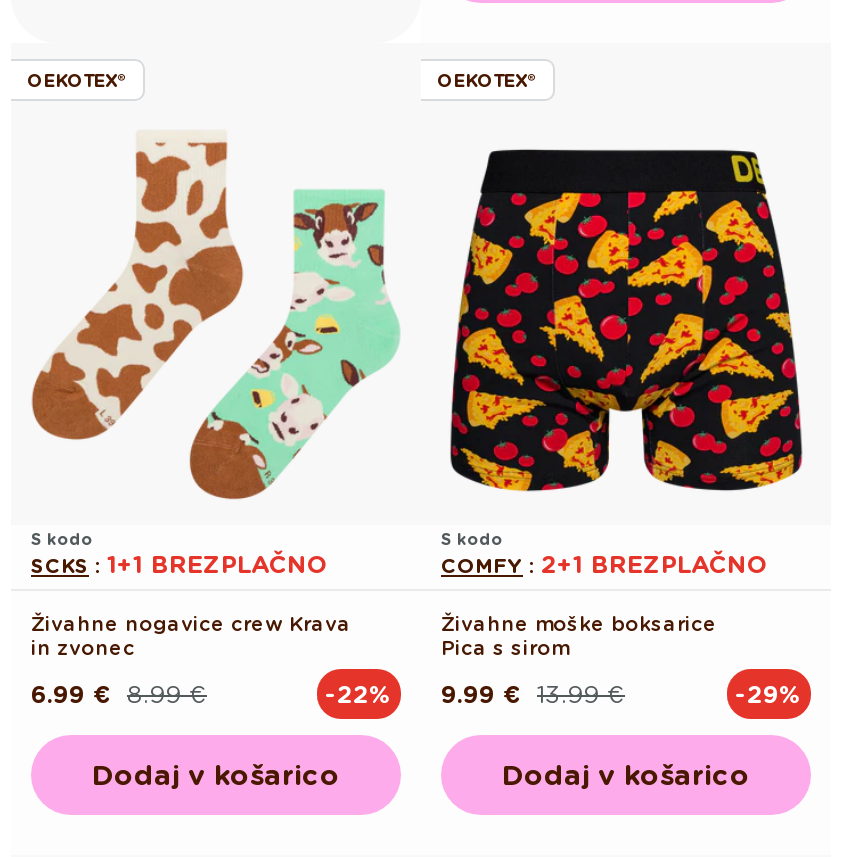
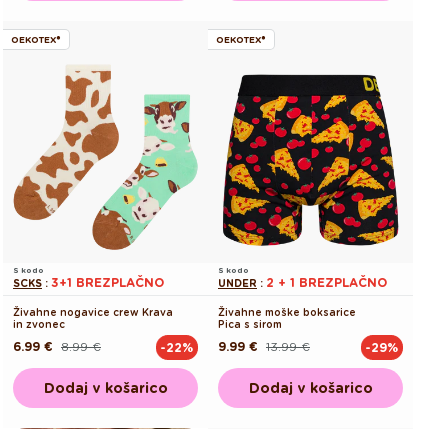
[31,549,327,579] SCKS: 1+1 BREZPLAČNO -> [13,275,164,290] SCKS: 3+1 BREZPLAČNO
[441,549,767,579] COMFY: 2+1 BREZPLAČNO -> [218,275,387,290] UNDER: 2 + 1 BREZPLAČNO

